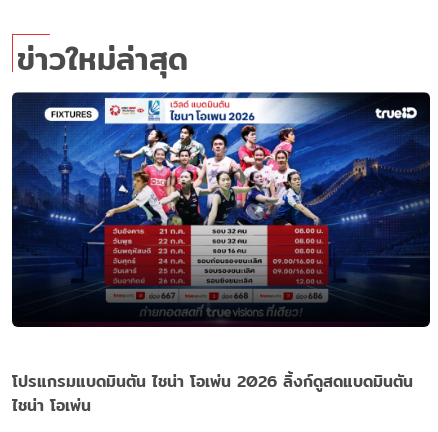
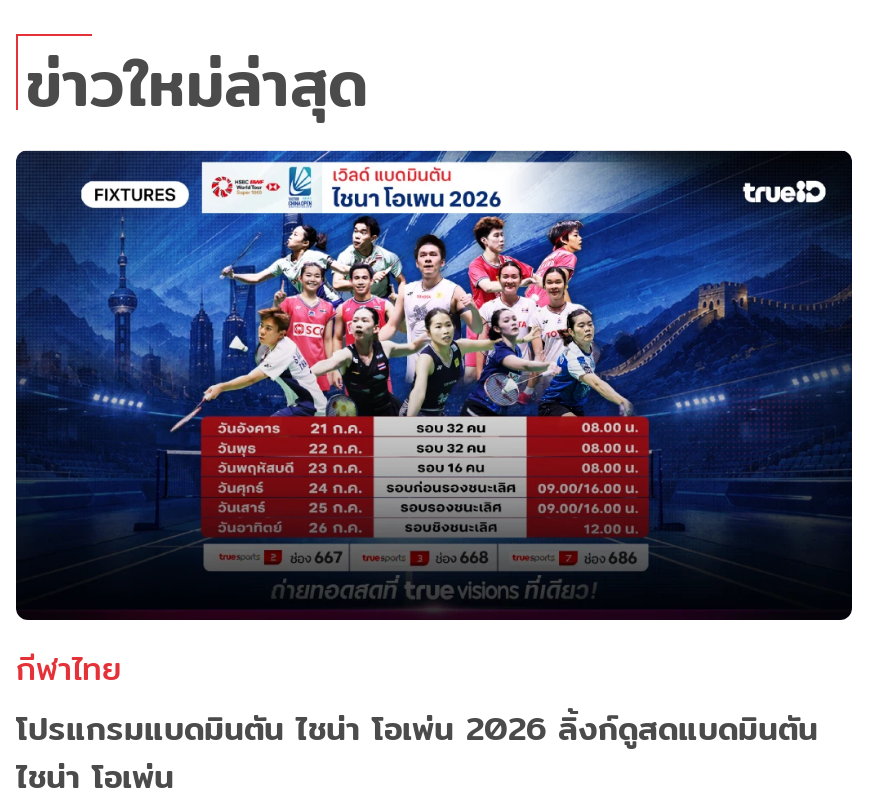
none -> [16,645,122,695] กีฬาไทย

